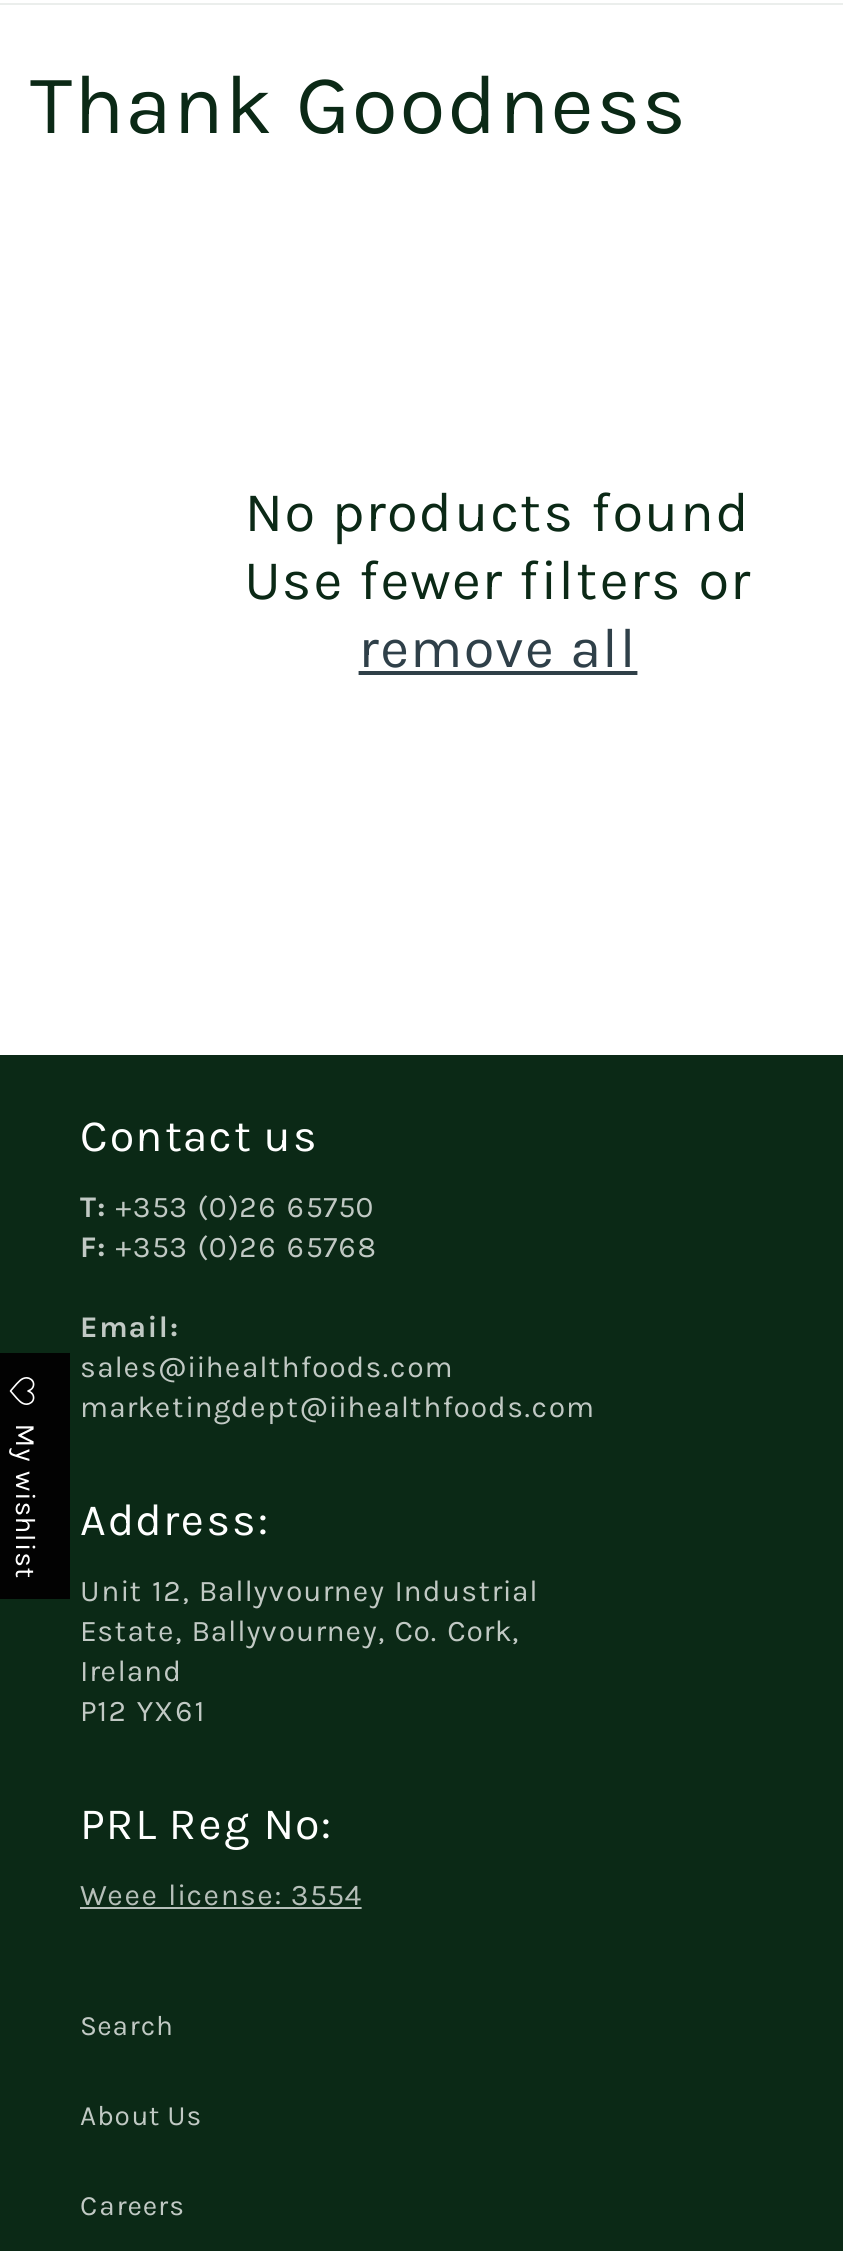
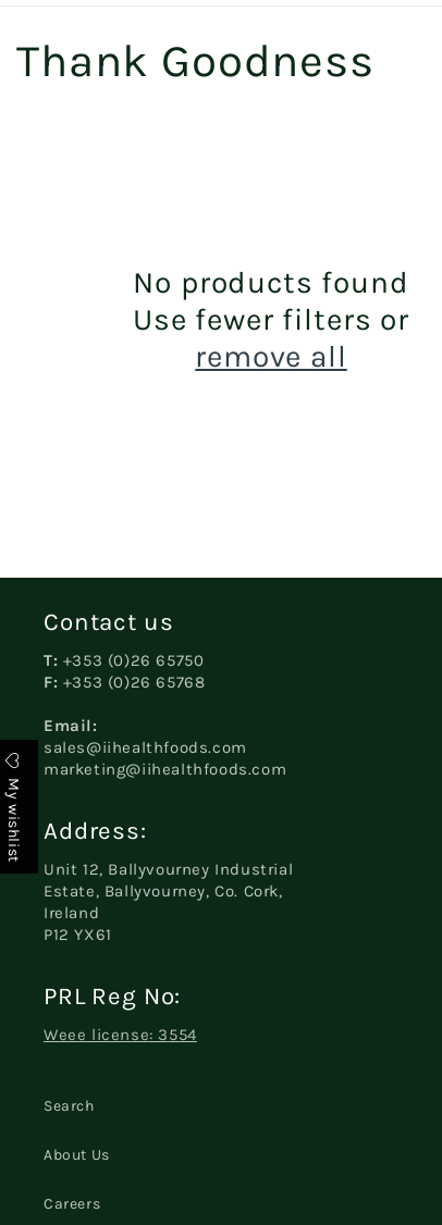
[80,1389,595,1425] marketingdept@iihealthfoods.com -> [44,759,287,779] marketing@iihealthfoods.com

